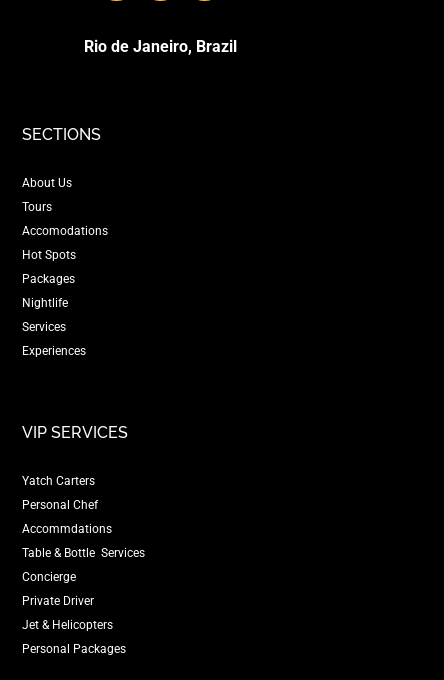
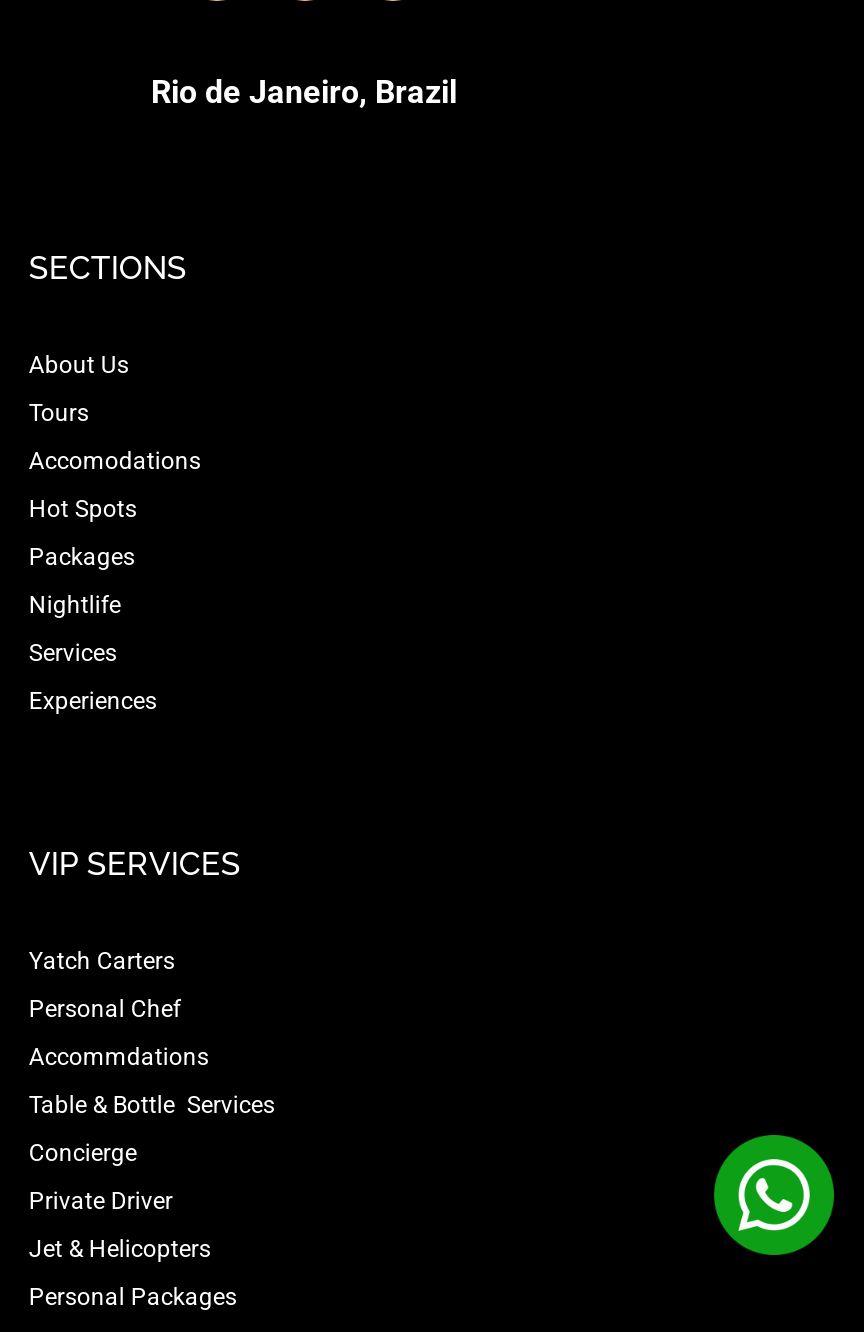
none -> [712,1132,836,1258] [image]

